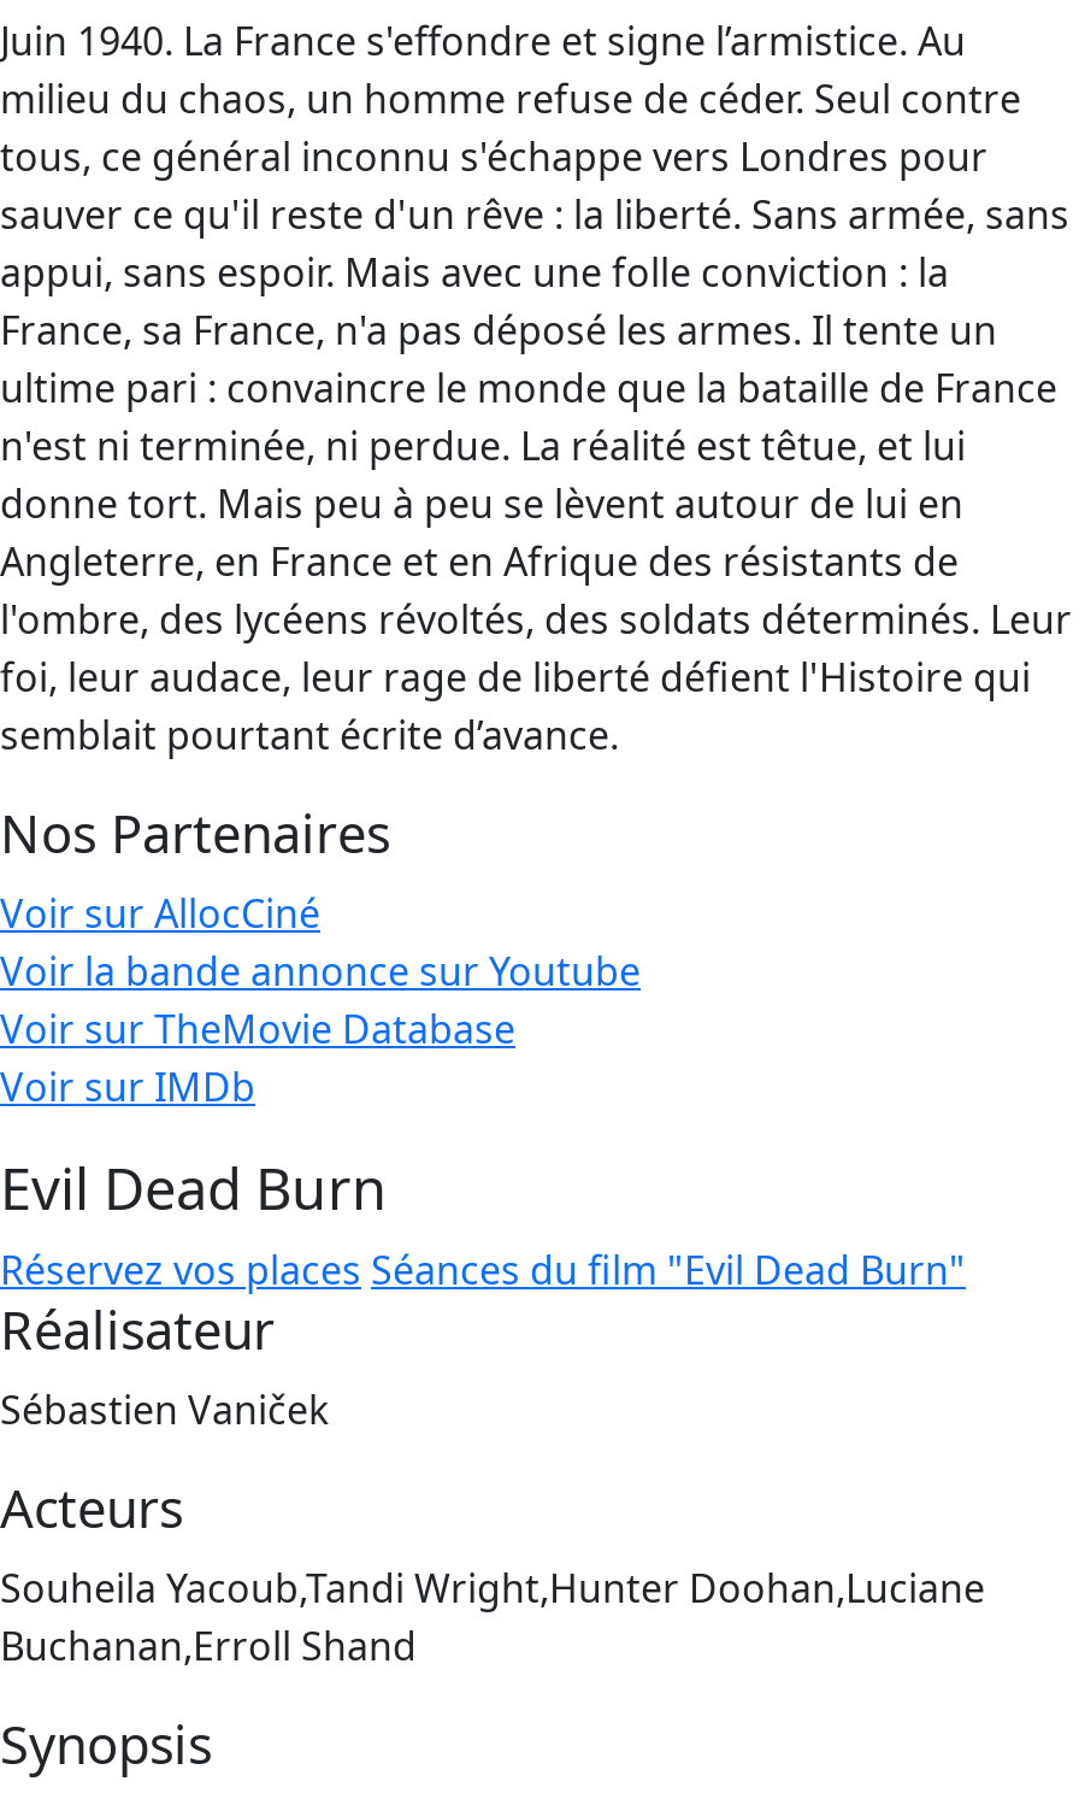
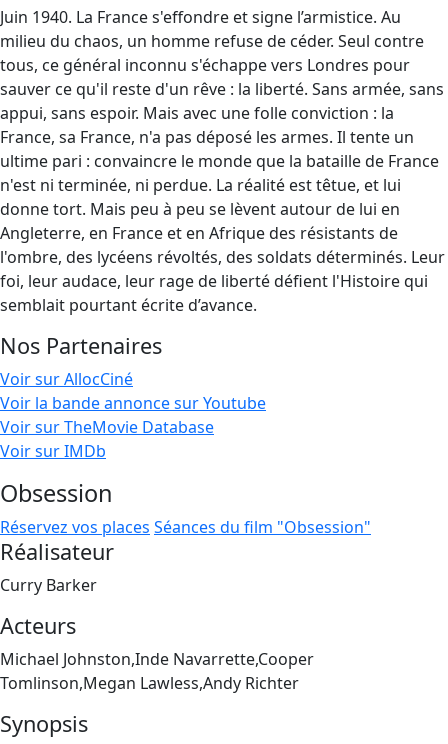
[0,1150,966,1297] Evil Dead Burn | Réservez vos places Séances du film "Evil Dead Burn" -> [0,477,371,538] Obsession | Réservez vos places Séances du film "Obsession"
[0,1383,330,1436] Sébastien Vaniček -> [0,574,97,596] Curry Barker
[0,1562,985,1673] Souheila Yacoub,Tandi Wright,Hunter Doohan,Luciane | Buchanan,Erroll Shand -> [0,648,314,694] Michael Johnston,Inde Navarrette,Cooper | Tomlinson,Megan Lawless,Andy Richter

